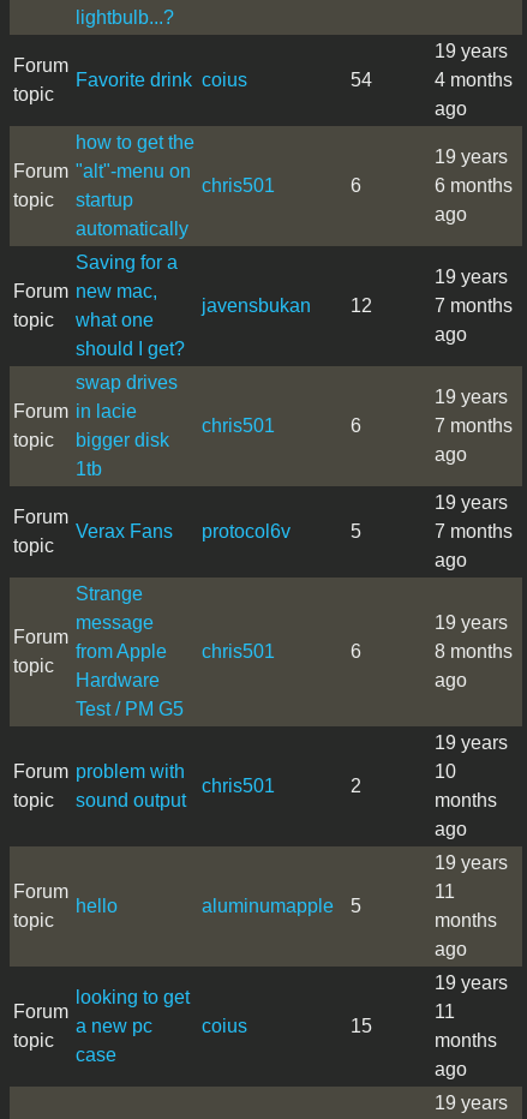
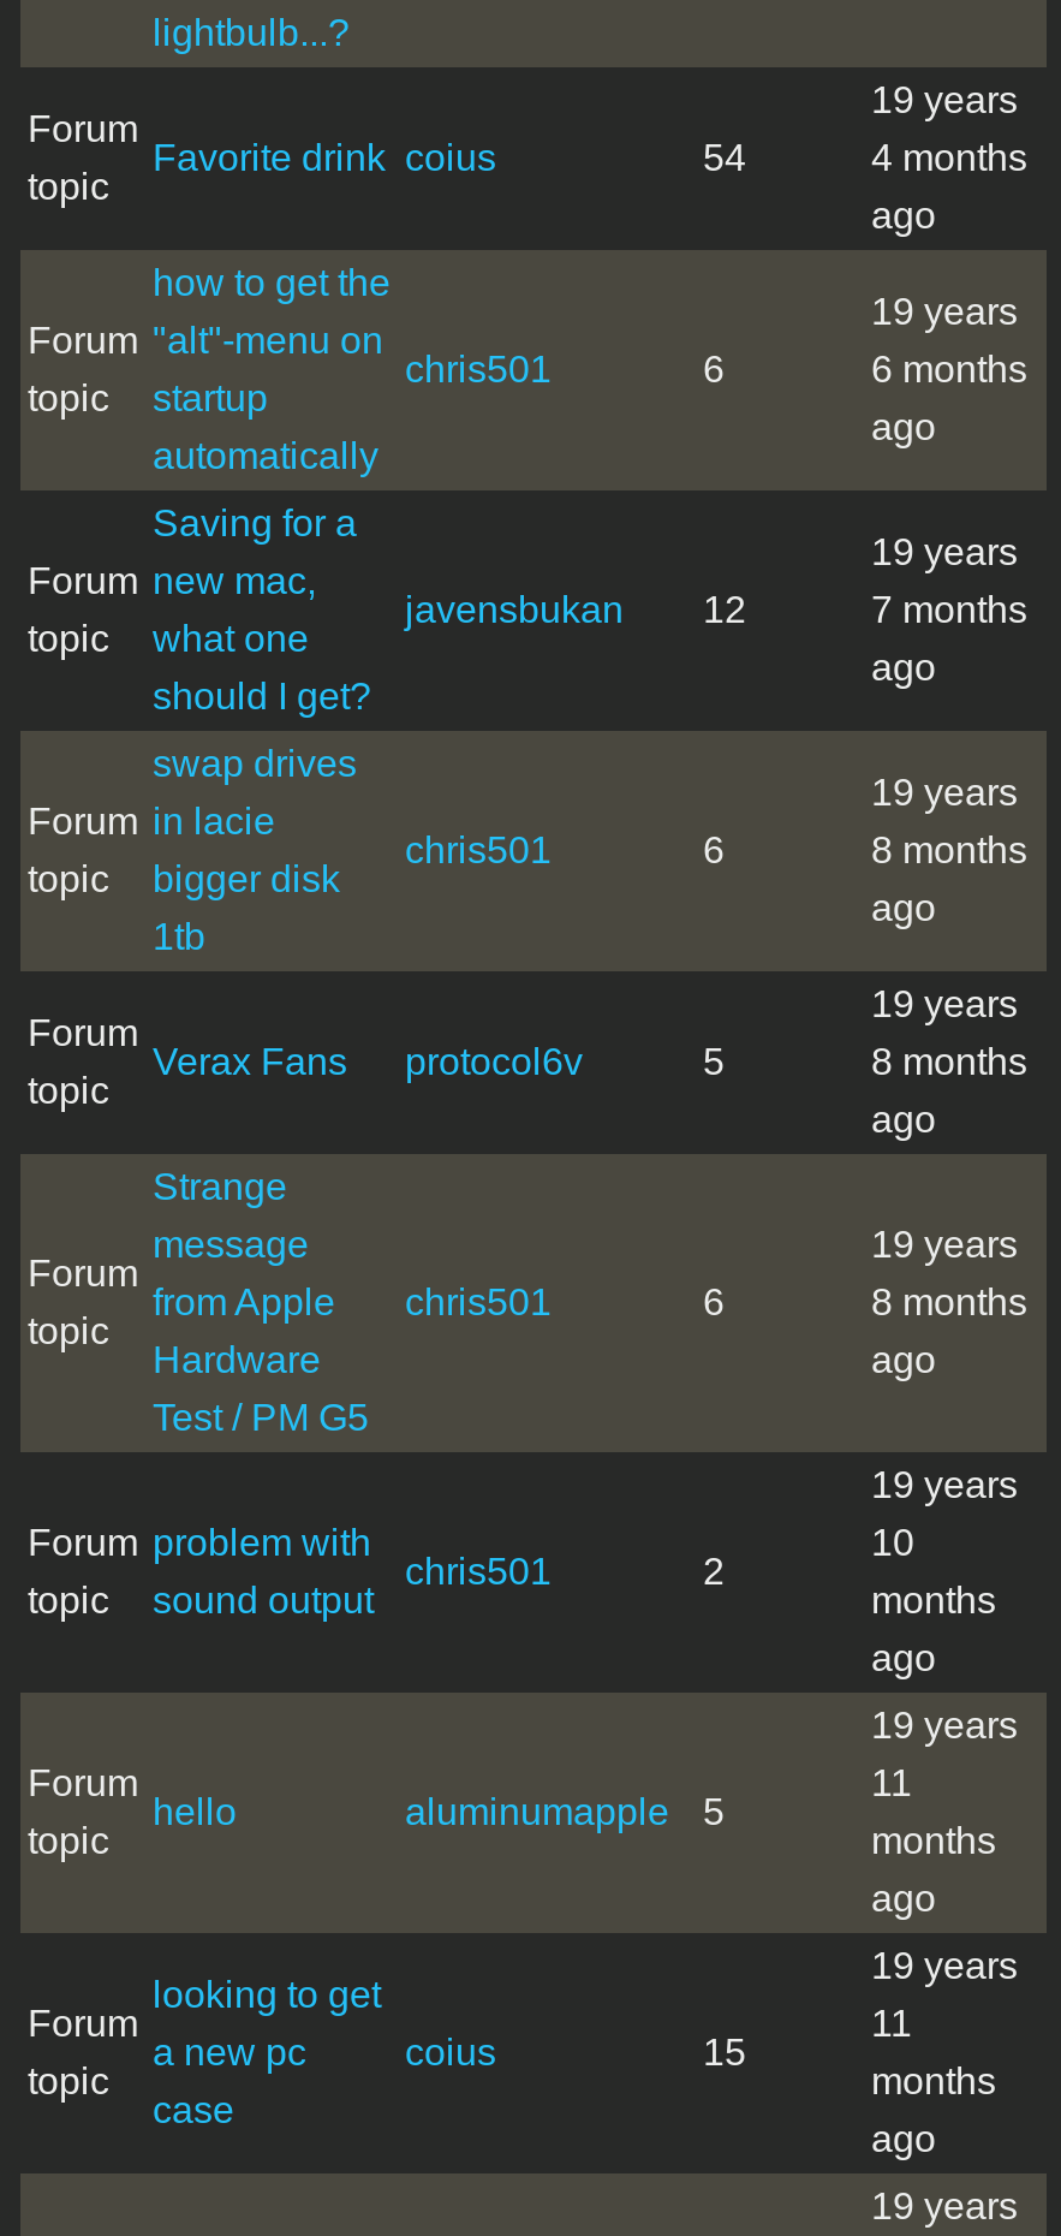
[435,415,513,435] 7 months -> [871,829,1027,870] 8 months
[435,521,513,541] 7 months -> [871,1040,1027,1081] 8 months

